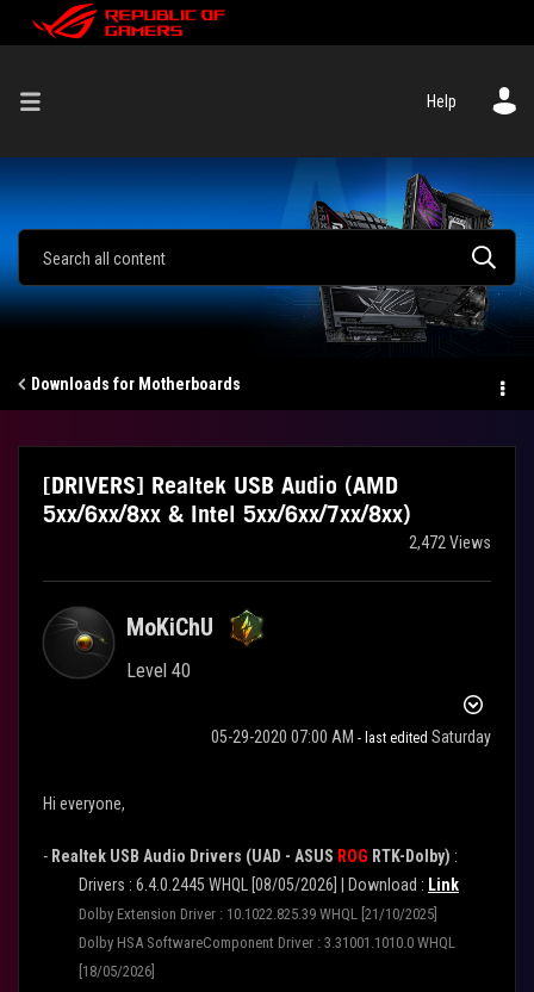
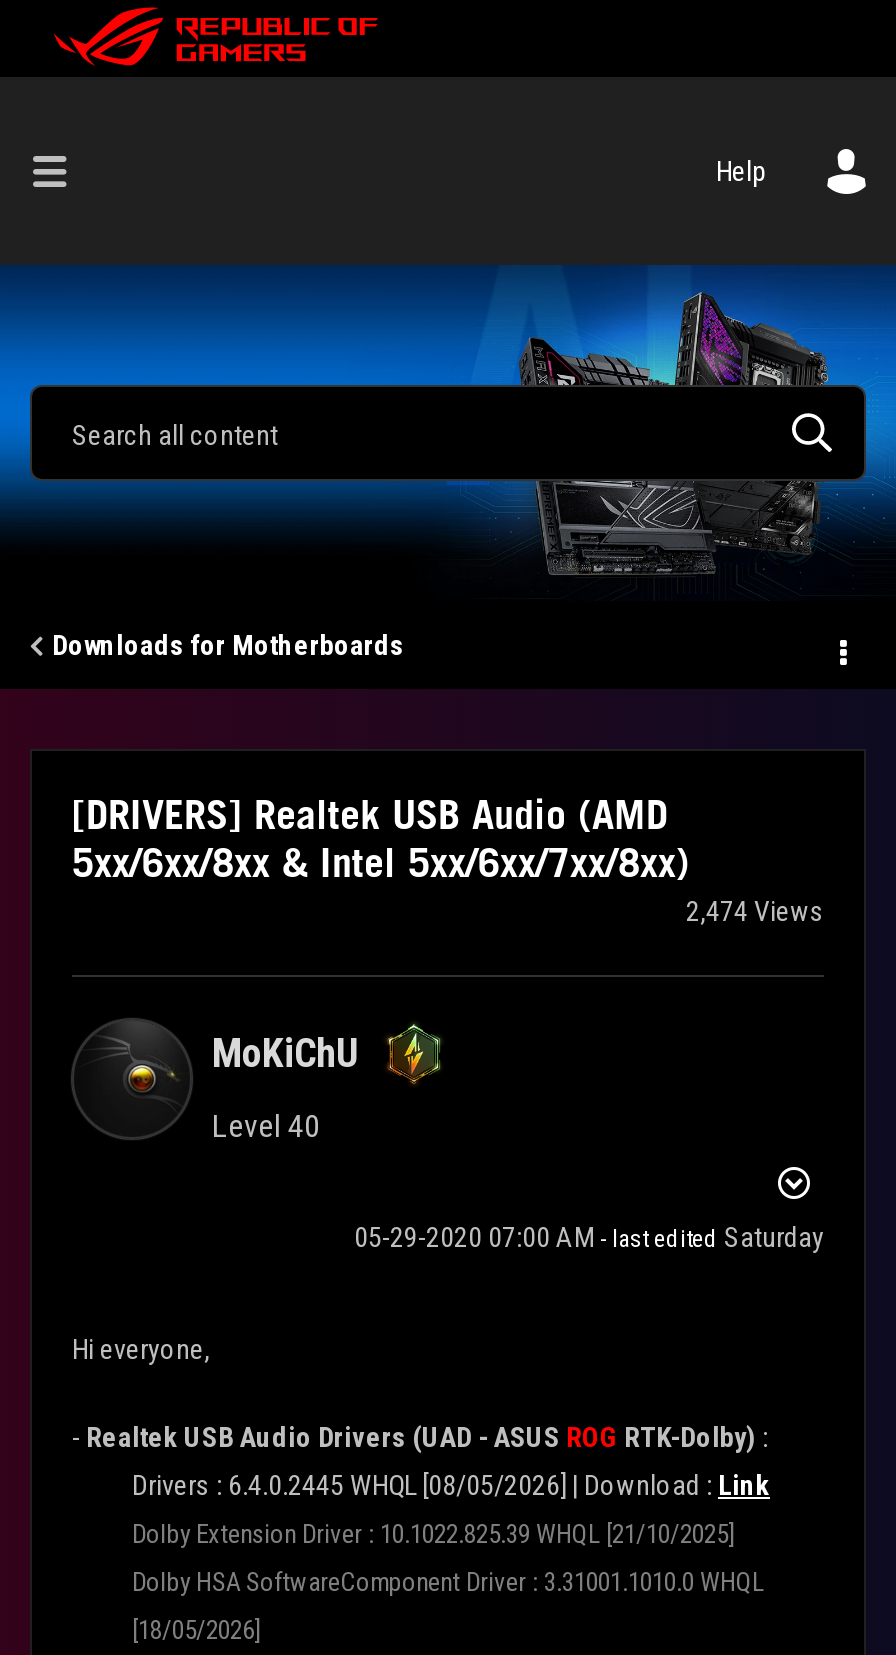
[409,533,491,552] 2,472 Views -> [686,895,824,927] 2,474 Views

